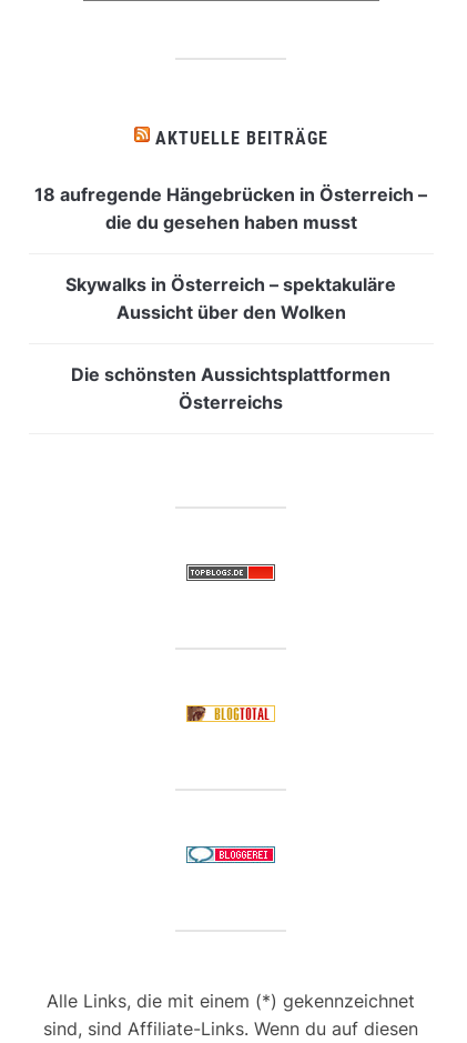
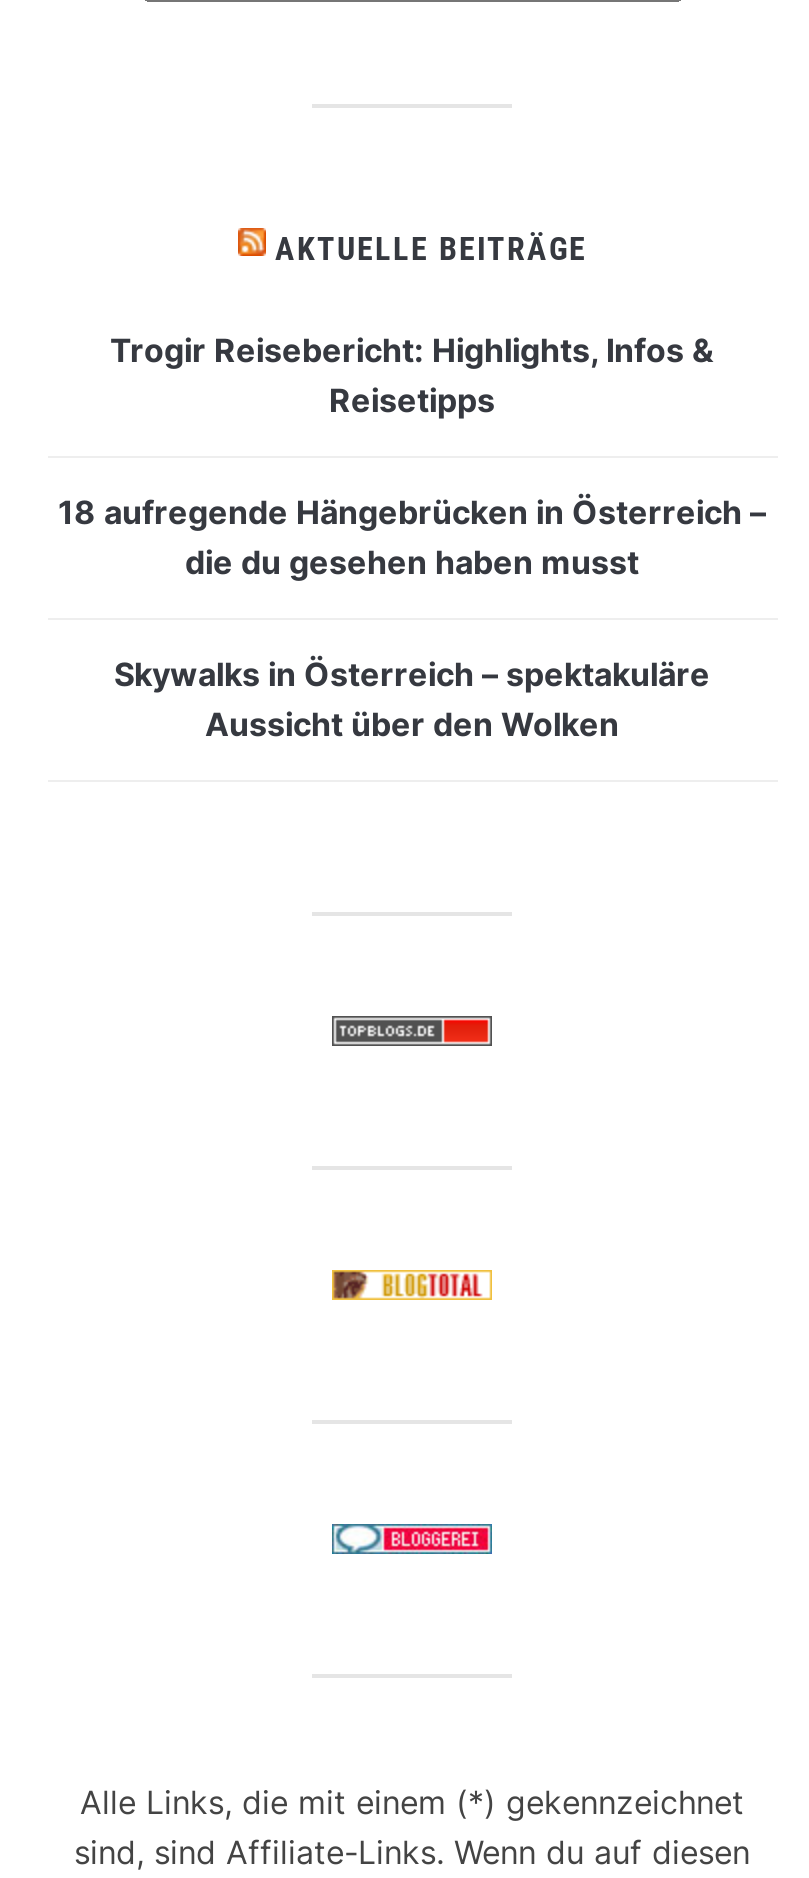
none -> [110,330,714,420] Trogir Reisebericht: Highlights, Infos & | Reisetipps
moved [34,183,427,323] -> [58,492,766,744]: 18 aufregende Hängebrücken in Österreich – | die du gesehen haben musst | Skywalks in Österreich – spektakuläre | Aussicht über den Wolken
[71,363,390,413] Die schönsten Aussichtsplattformen | Österreichs -> none

